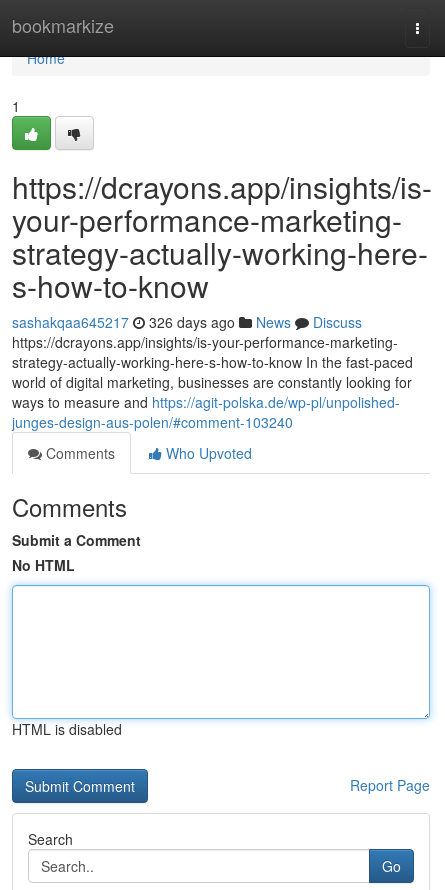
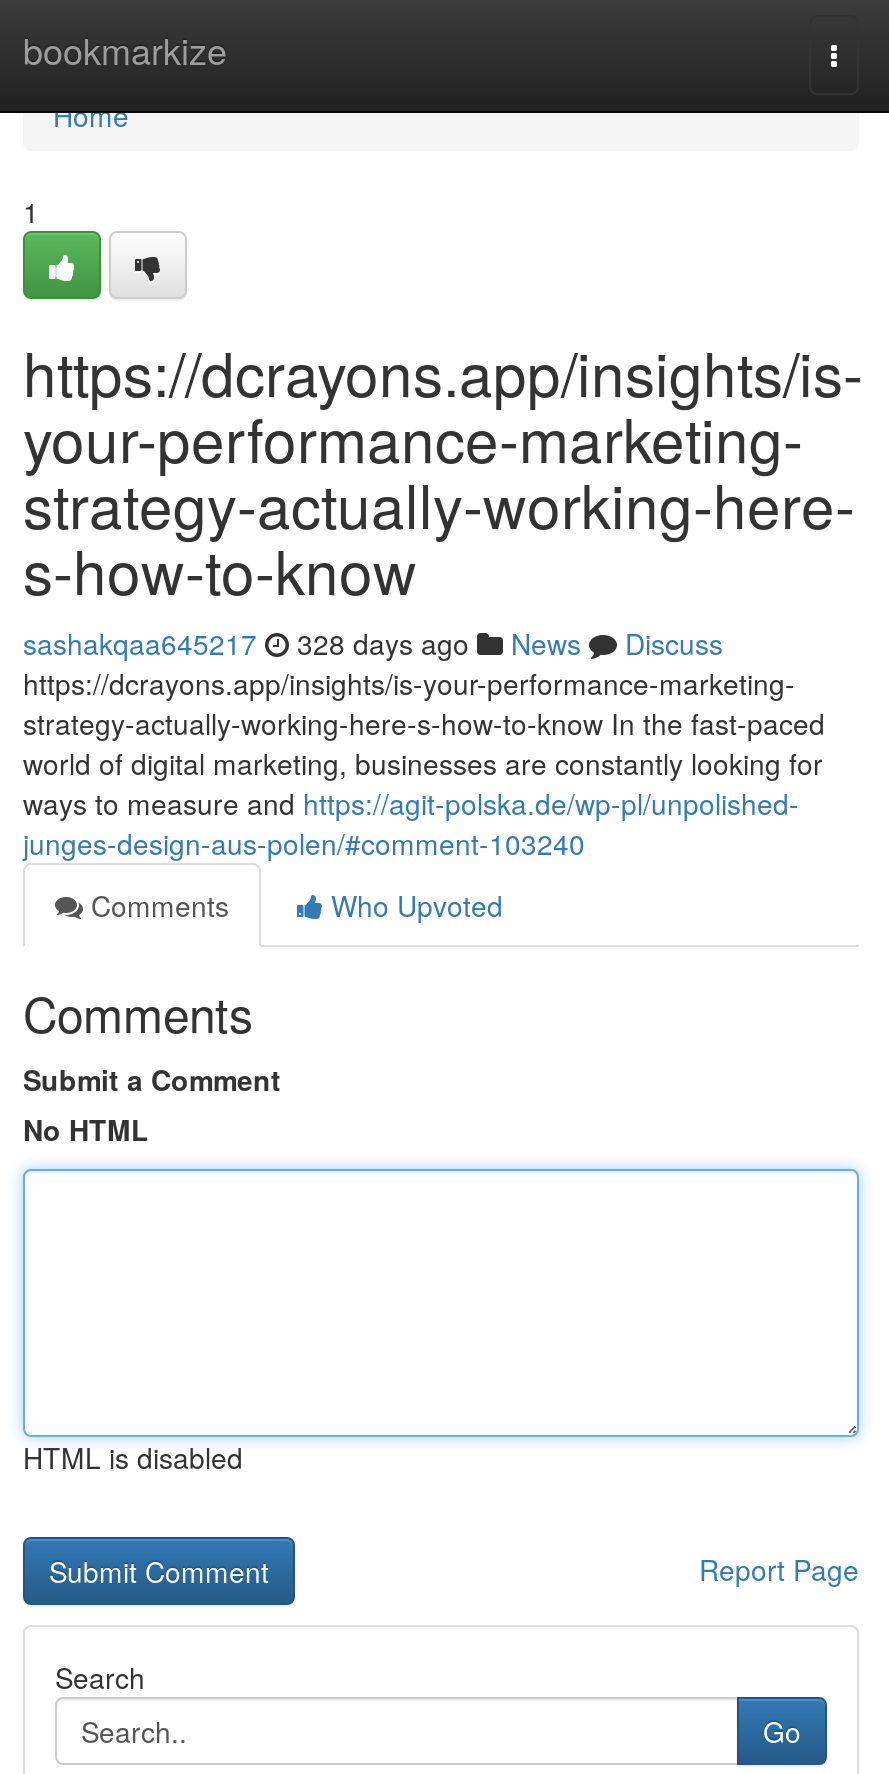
[12,312,362,332] sashakqaa645217 326 days ago News Discuss -> [23,623,723,663] sashakqaa645217 328 days ago News Discuss

